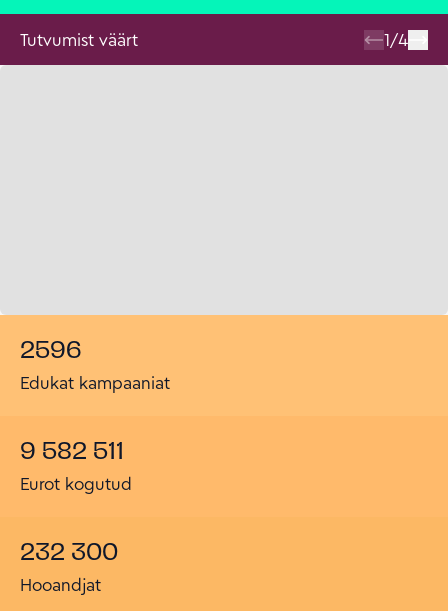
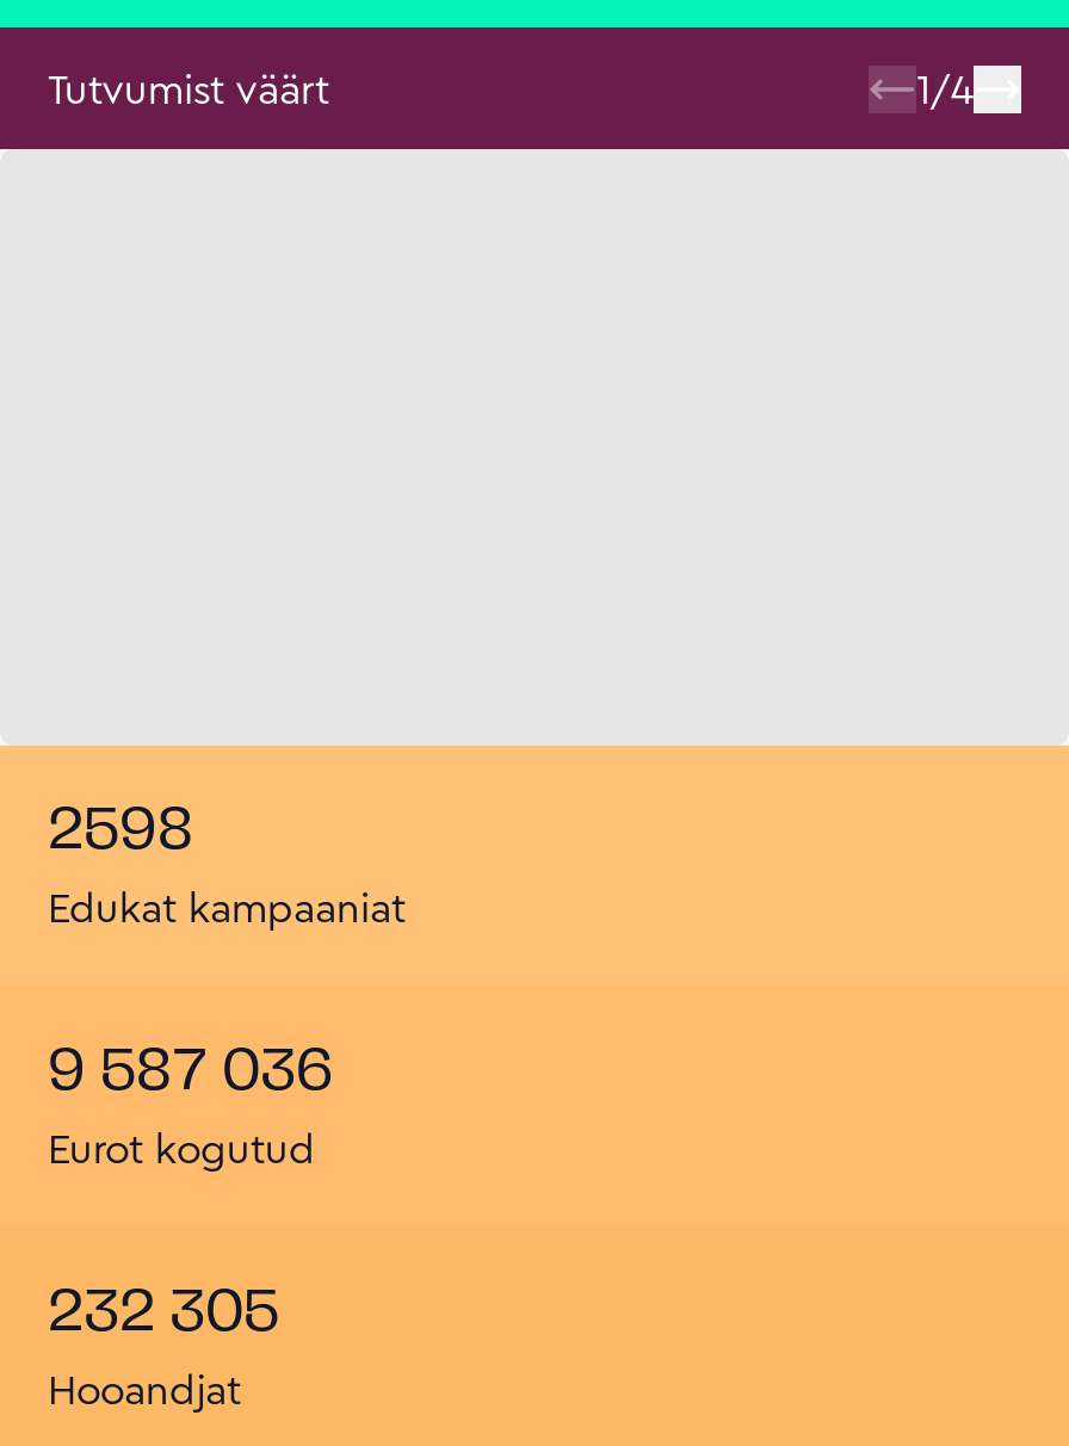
[20,330,82,374] 2596 -> [48,781,193,886] 2598
[20,431,124,475] 9 582 511 -> [48,1022,334,1127] 9 587 036
[20,532,118,576] 232 300 -> [48,1263,279,1368] 232 305

